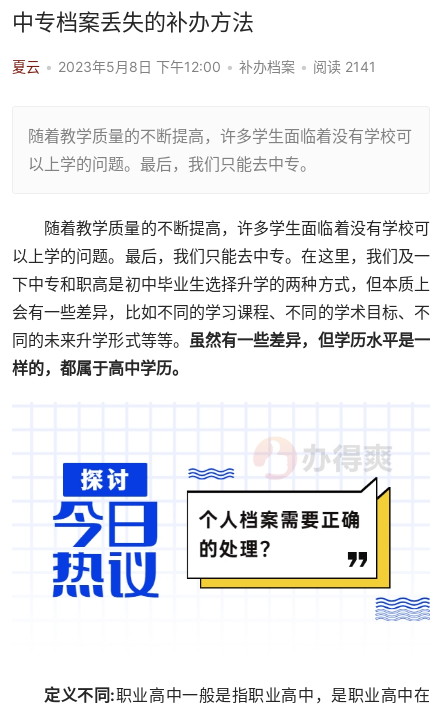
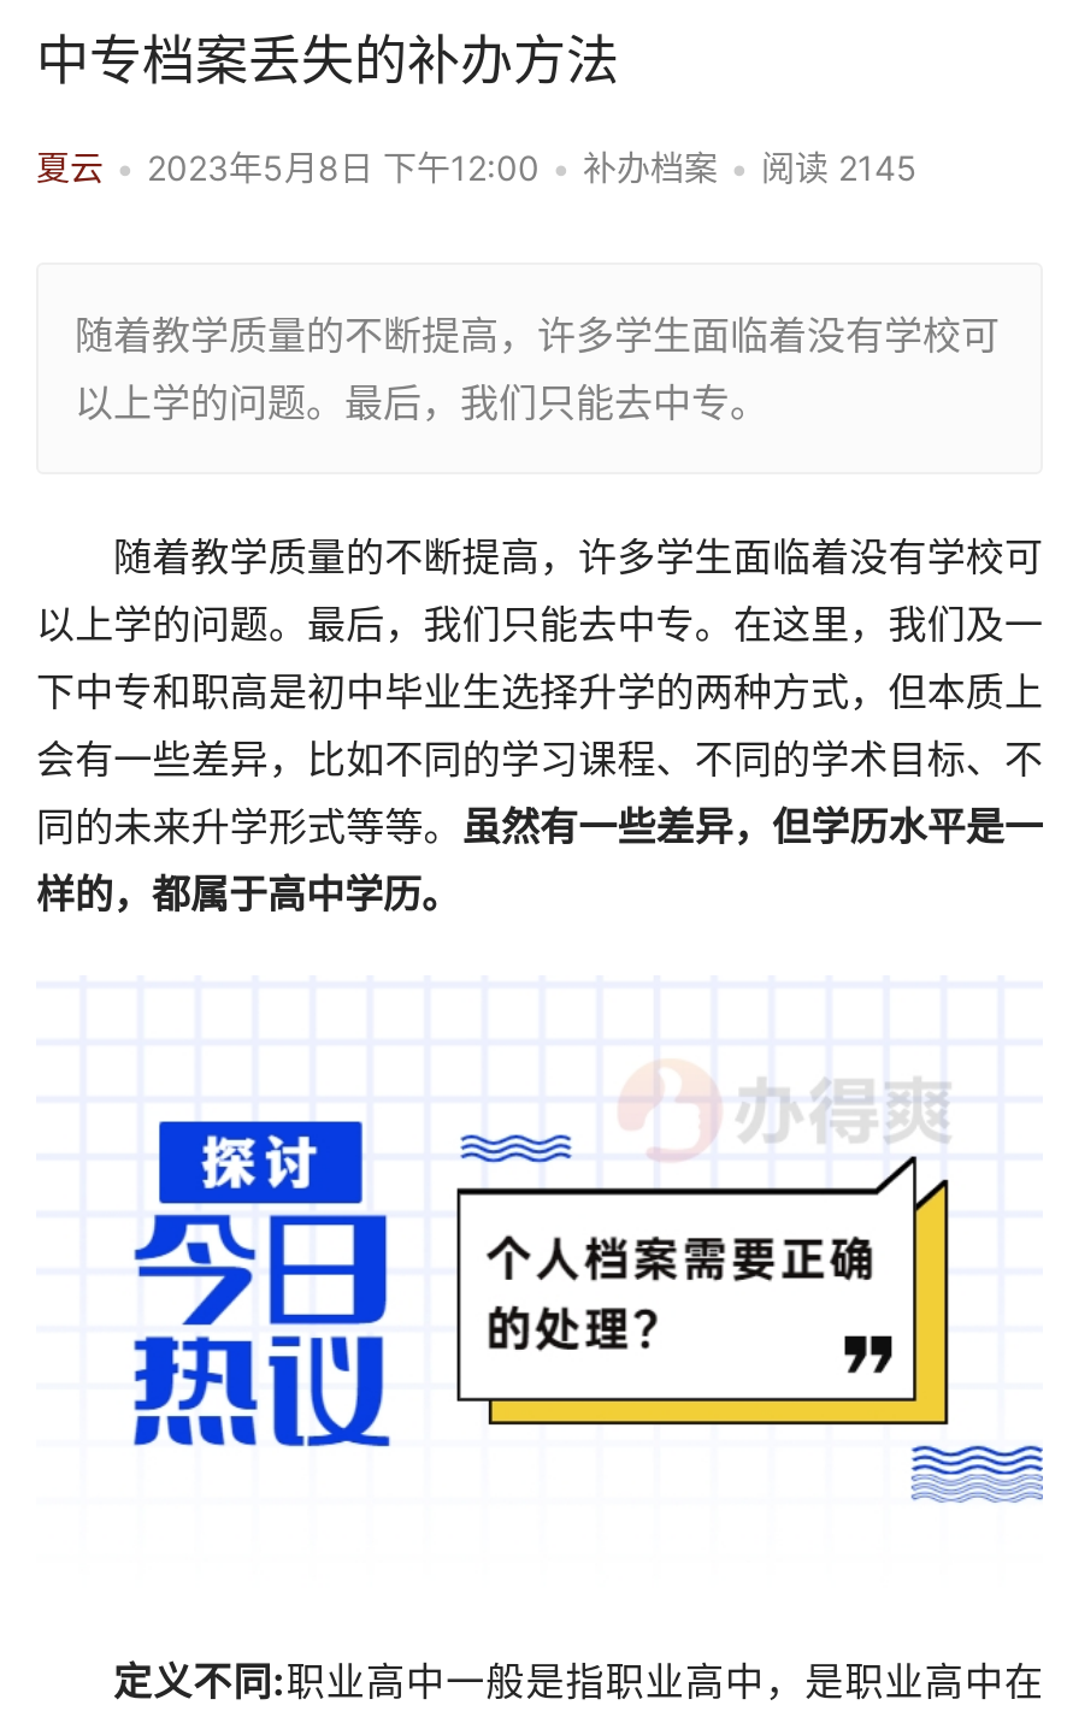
[12,58,376,75] 夏云 • 2023年5月8日 下午12:00 • 补办档案 • 阅读 2141 -> [36,147,918,188] 夏云 • 2023年5月8日 下午12:00 • 补办档案 • 阅读 2145

